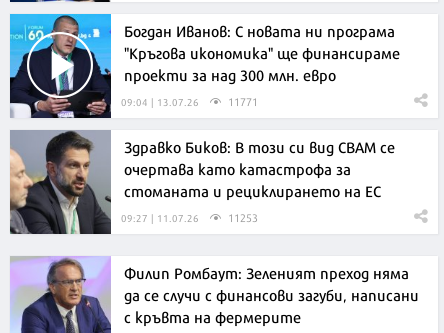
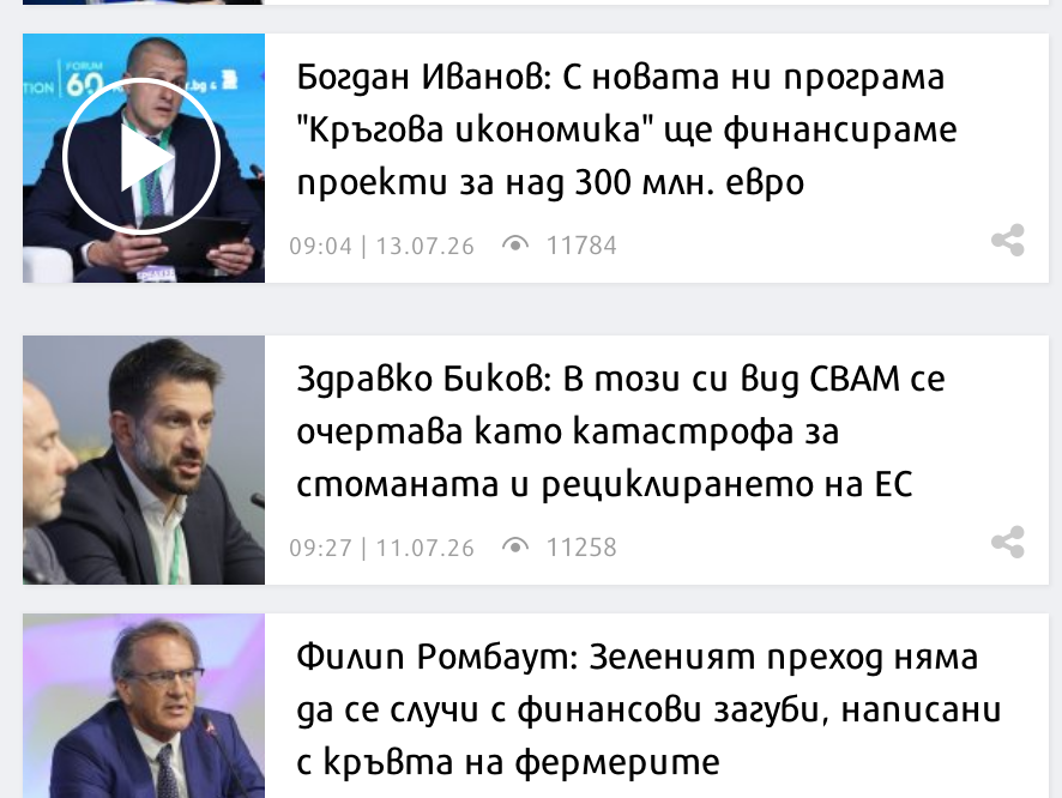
[228,93,258,109] 11771 -> [545,223,617,261] 11784
[228,209,258,225] 11253 -> [545,525,617,563] 11258

